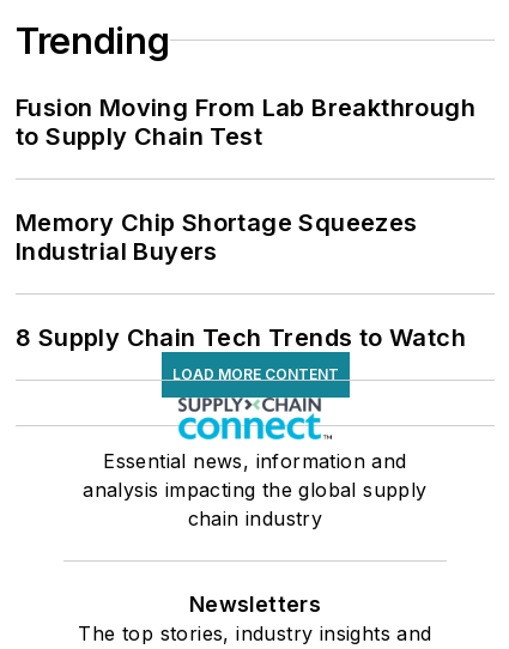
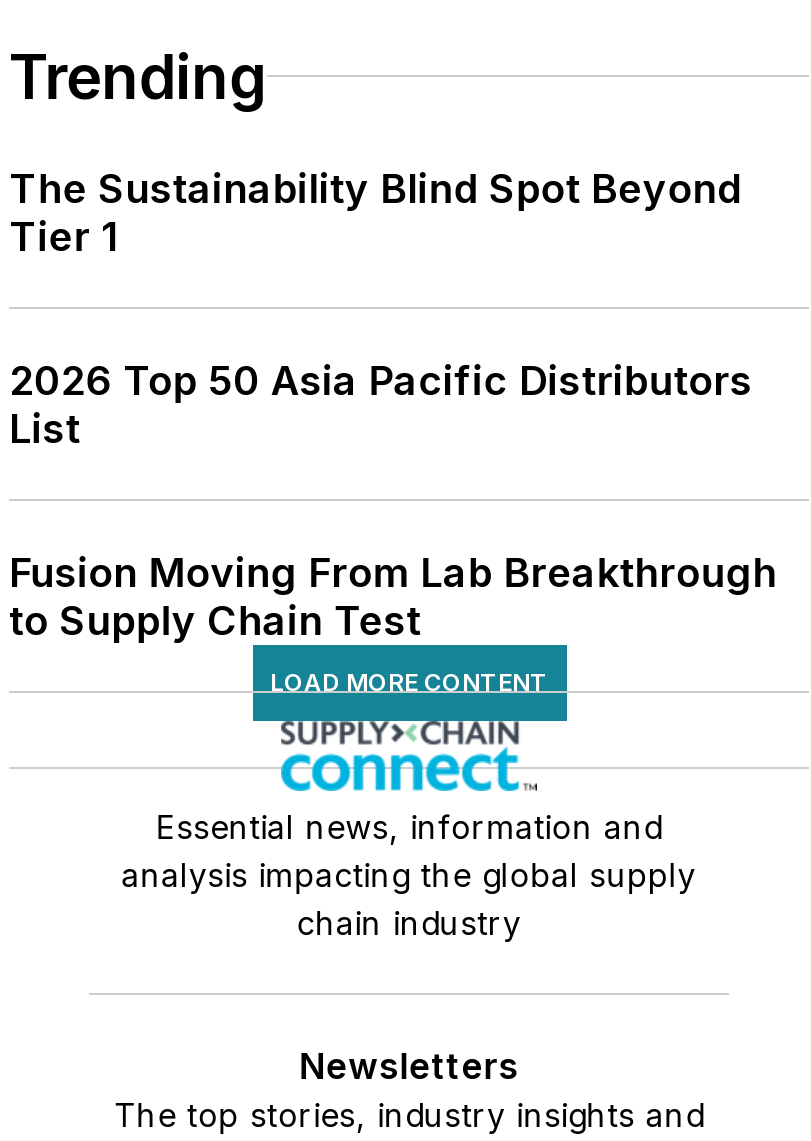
none -> [9,165,753,453] The Sustainability Blind Spot Beyond | Tier 1 | 2026 Top 50 Asia Pacific Distributors | List
moved [16,93,475,151] -> [9,549,777,645]: Fusion Moving From Lab Breakthrough | to Supply Chain Test
[16,208,466,352] Memory Chip Shortage Squeezes | Industrial Buyers | 8 Supply Chain Tech Trends to Watch -> none

